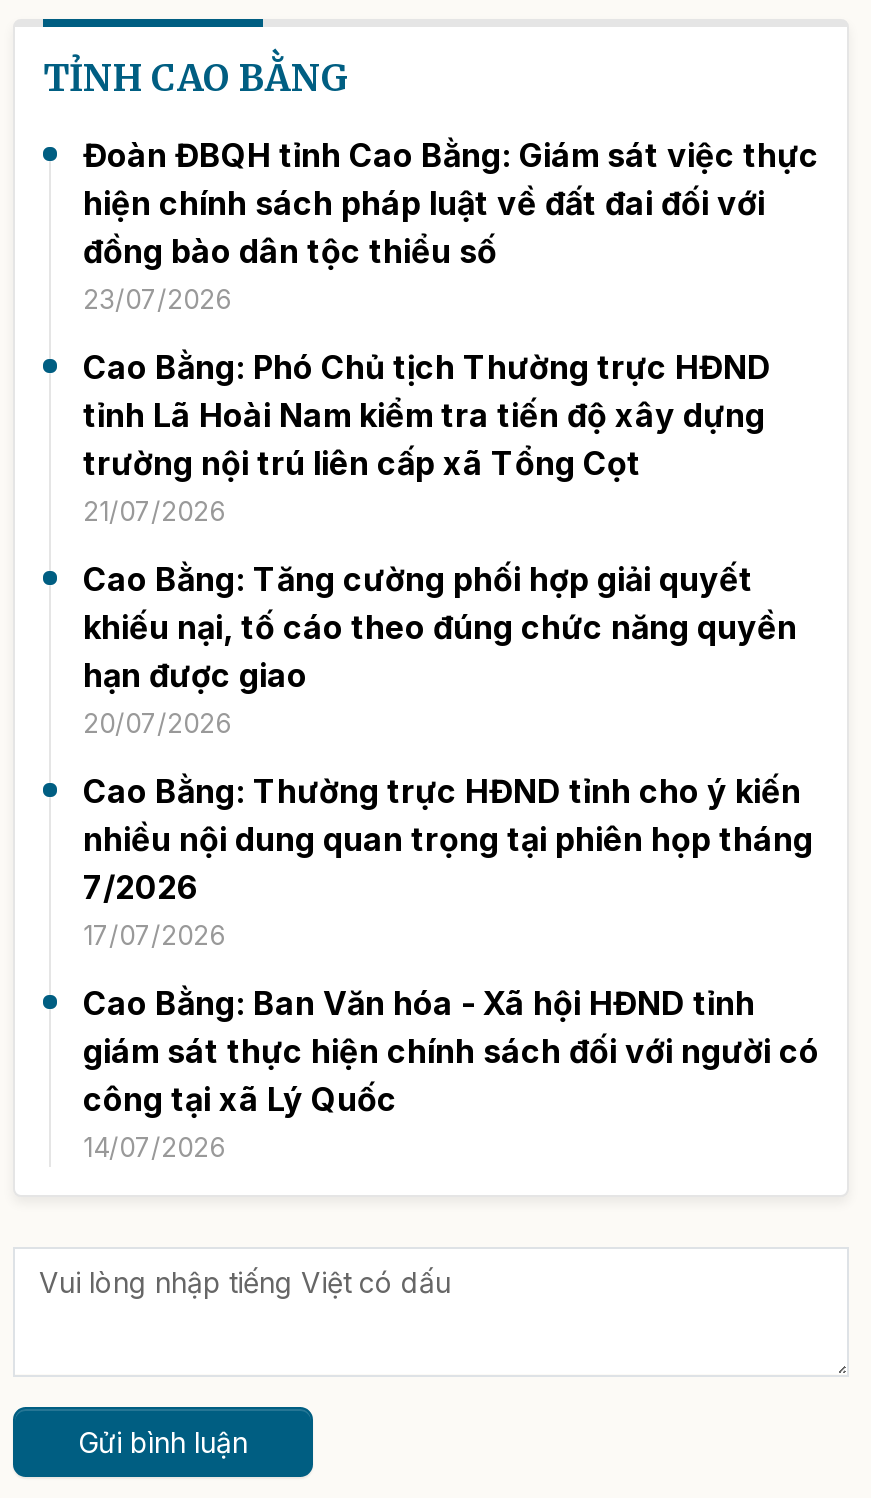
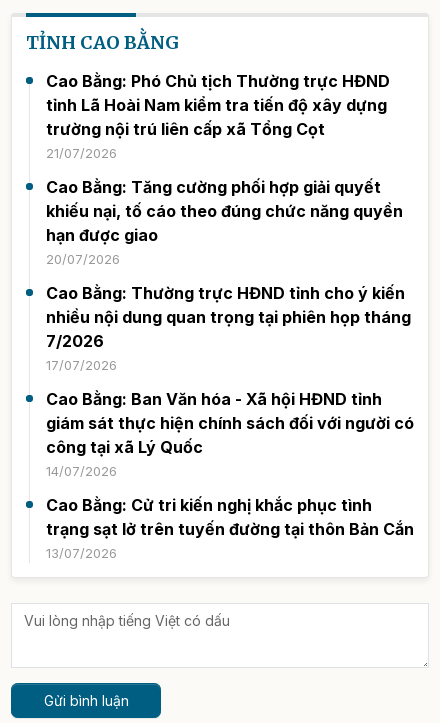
[83,134,819,314] Đoàn ĐBQH tỉnh Cao Bằng: Giám sát việc thực | hiện chính sách pháp luật về đất đai đối với | đồng bào dân tộc thiểu số | 23/07/2026 -> none
moved [83,346,819,1162] -> [46,71,414,479]: Cao Bằng: Phó Chủ tịch Thường trực HĐND | tỉnh Lã Hoài Nam kiểm tra tiến độ xây dựng | trường nội trú liên cấp xã Tổng Cọt | ... | công tại xã Lý Quốc | 14/07/2026
none -> [46,495,414,561] Cao Bằng: Cử tri kiến nghị khắc phục tình | trạng sạt lở trên tuyến đường tại thôn Bản Cắn | 13/07/2026

